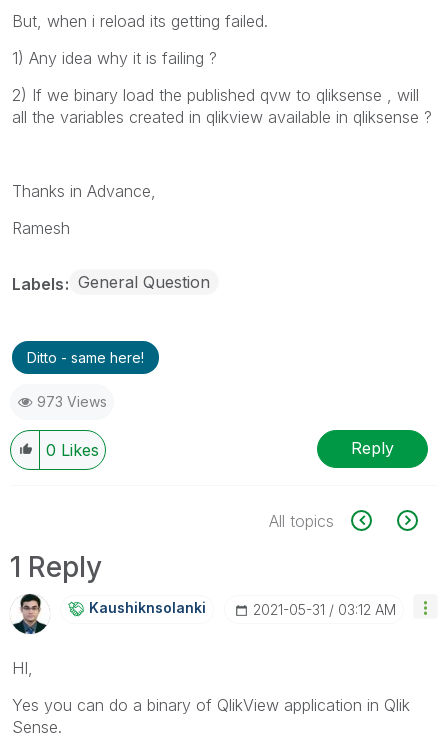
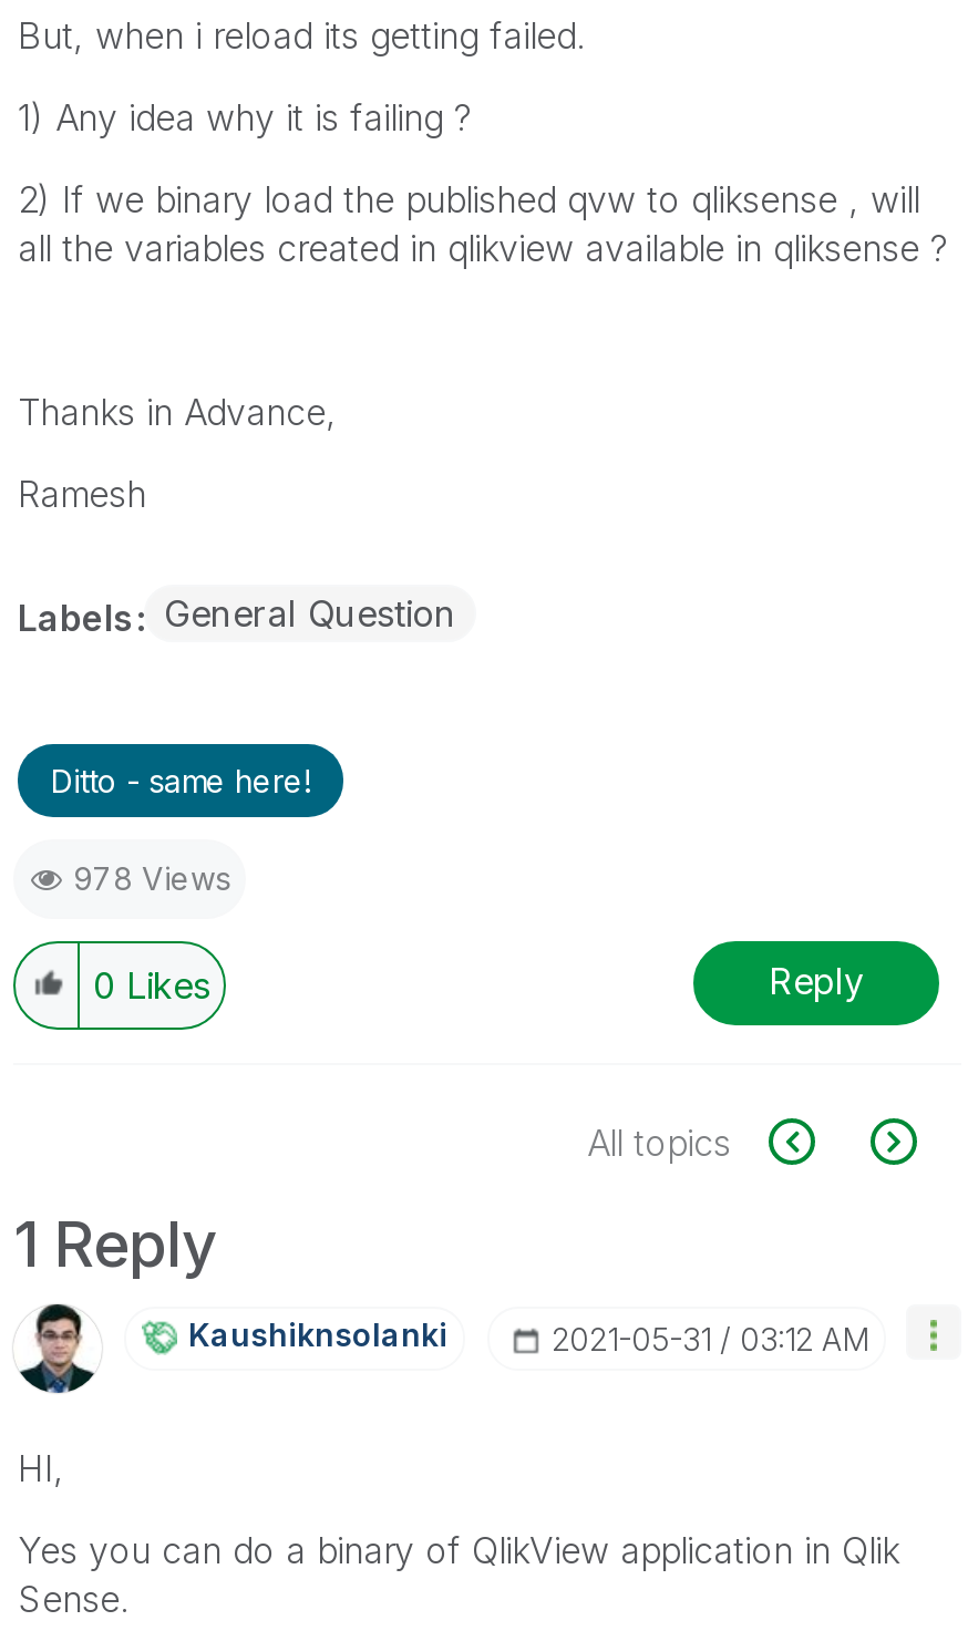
[37,392,107,409] 973 Views -> [73,858,230,896] 978 Views

